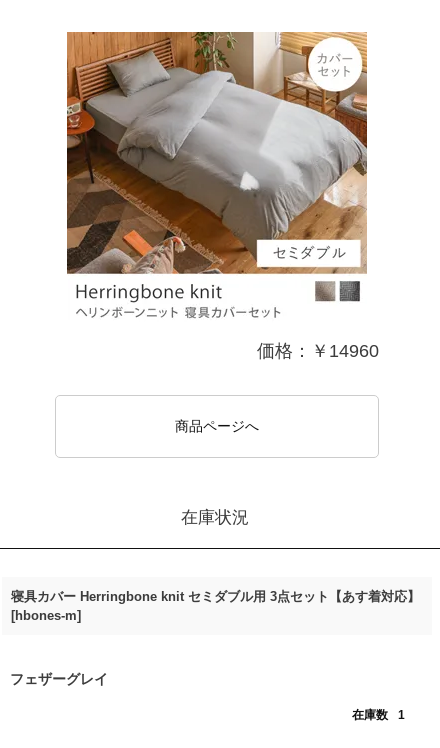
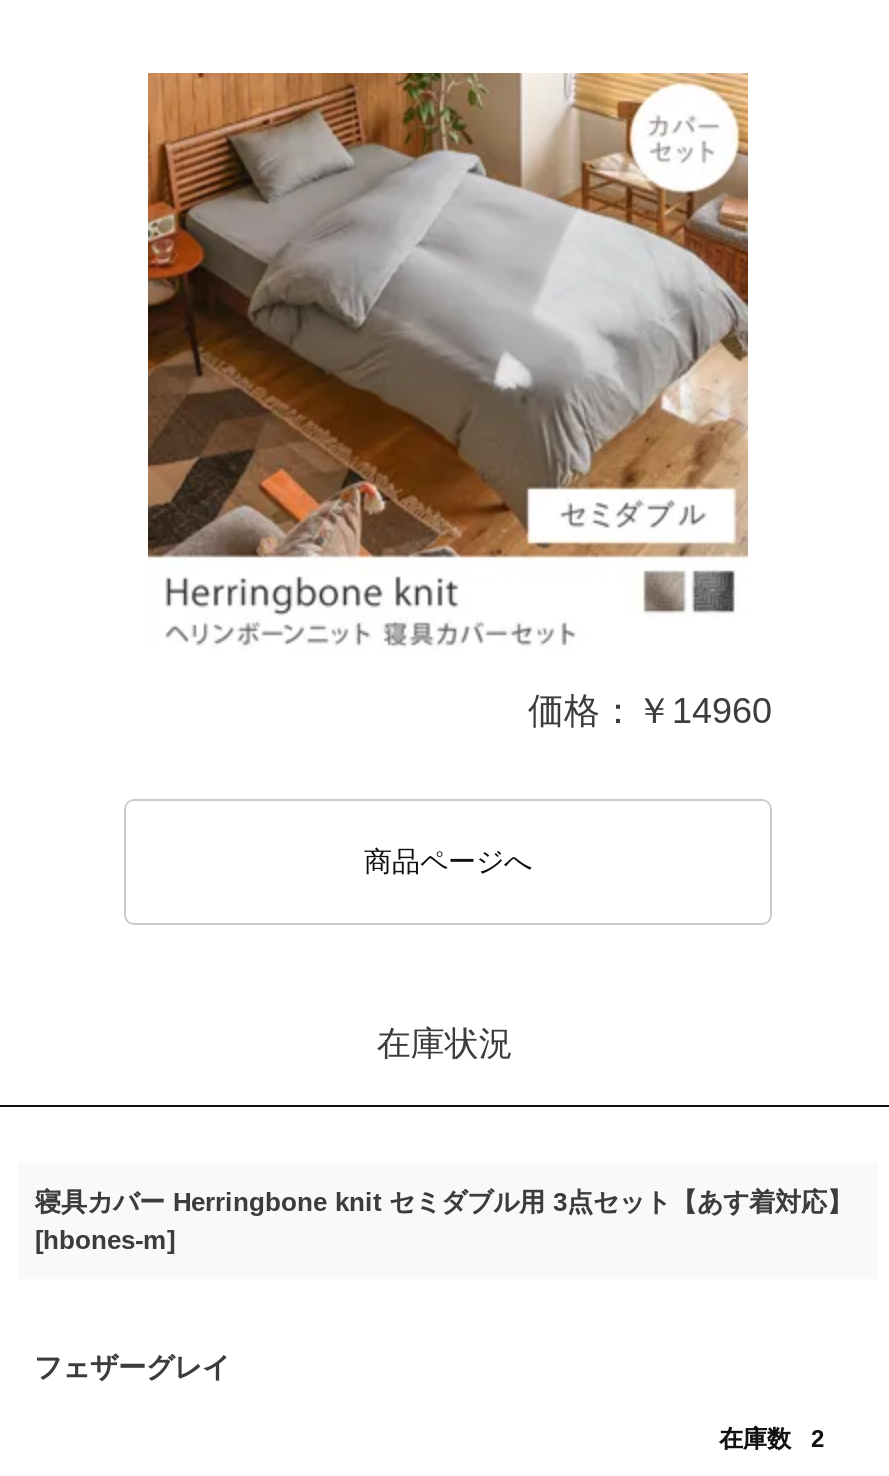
[352,708,405,722] 在庫数 1 -> [719,1425,825,1453] 在庫数 2

